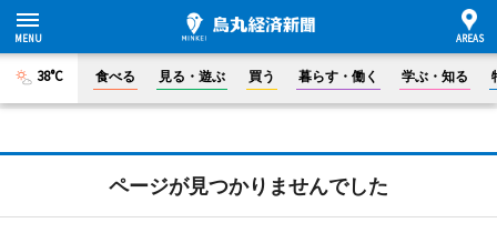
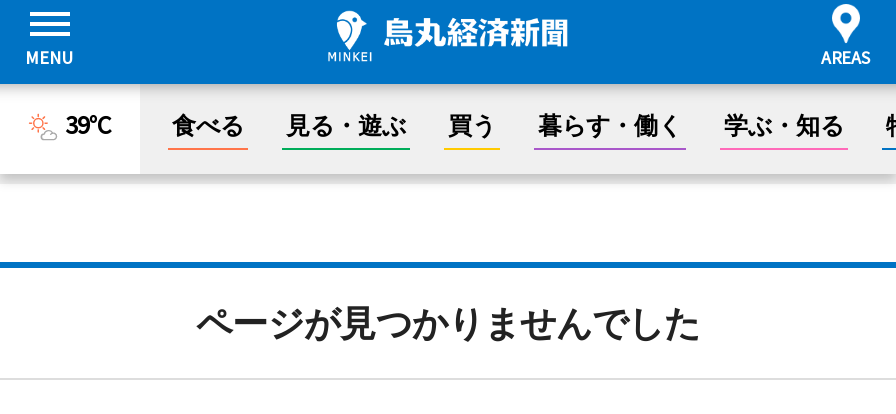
[36,67,63,86] 38°C -> [65,109,113,143] 39°C

